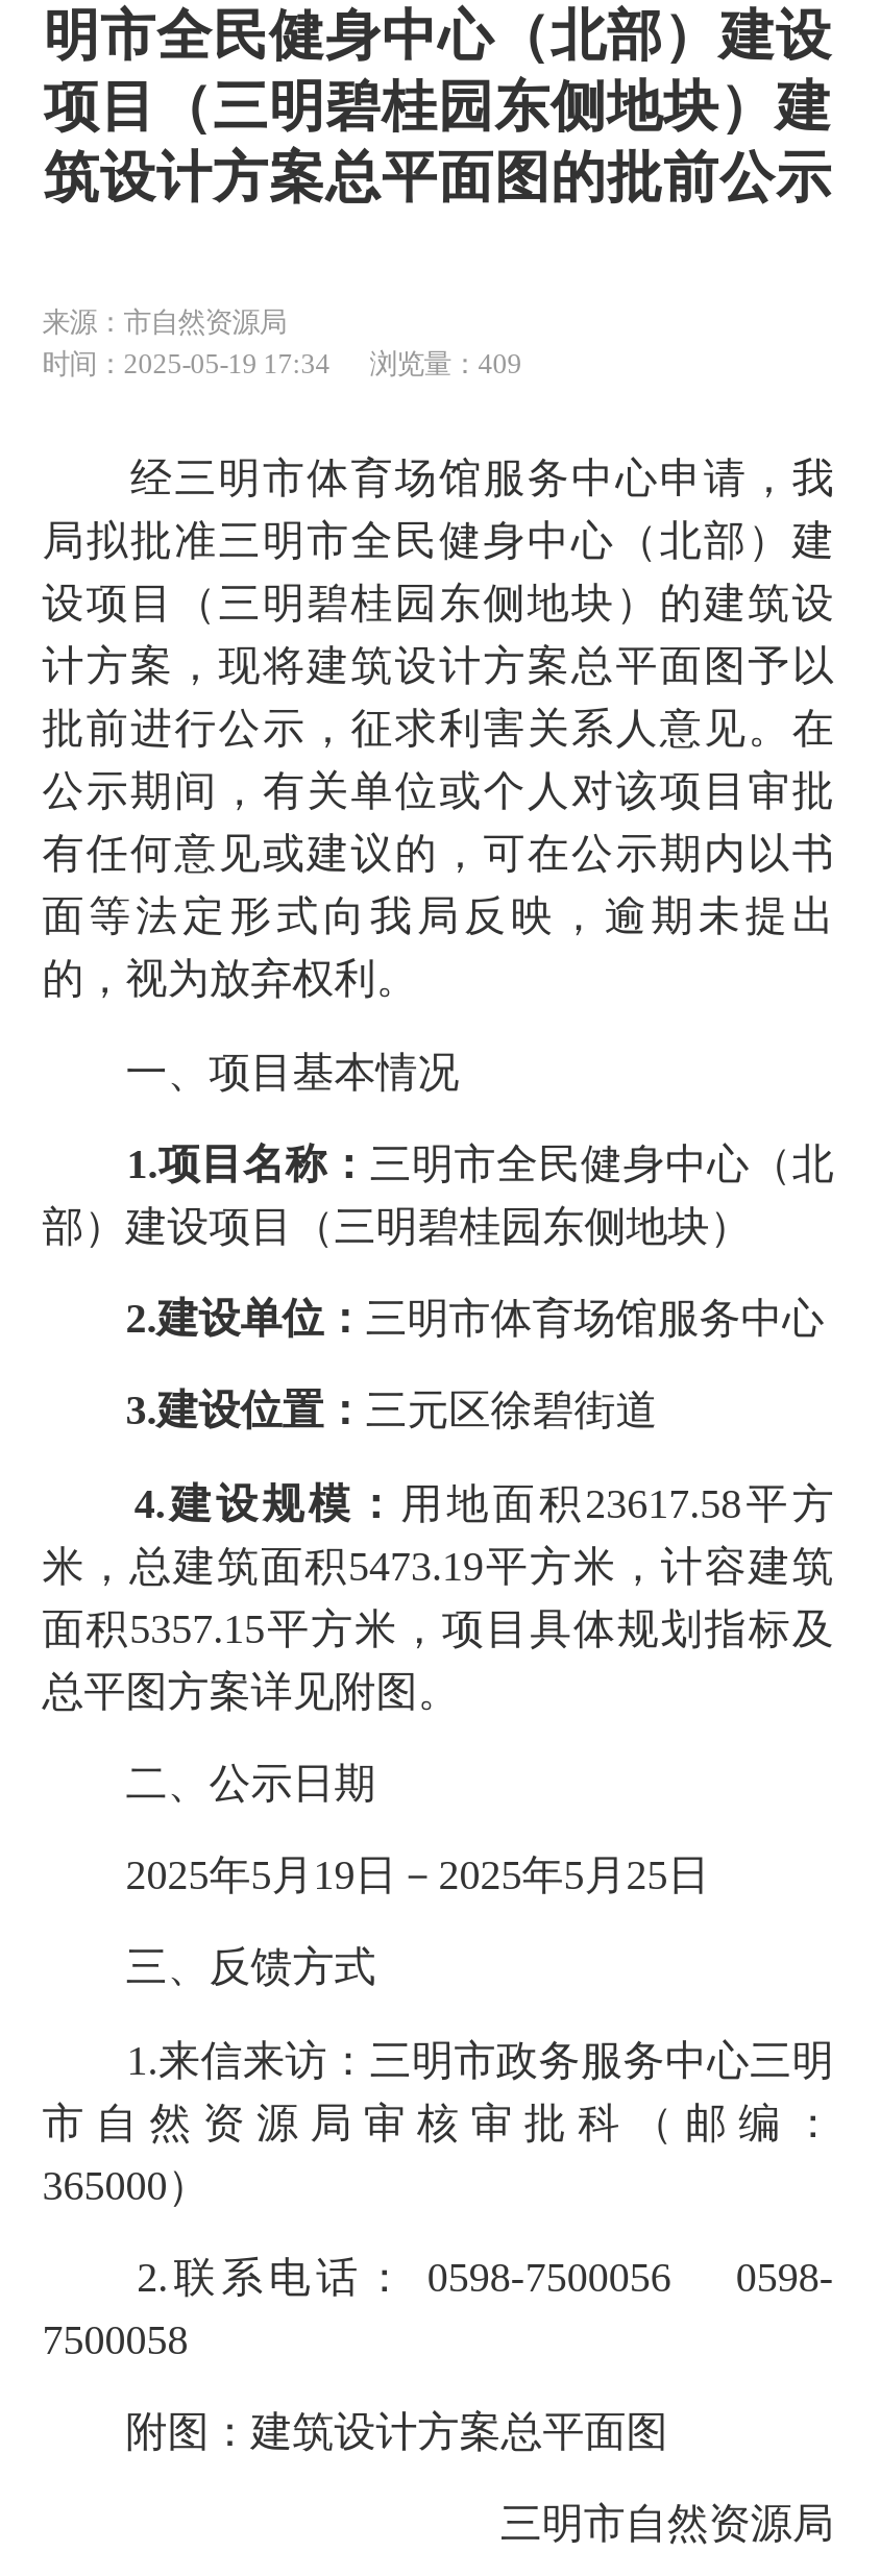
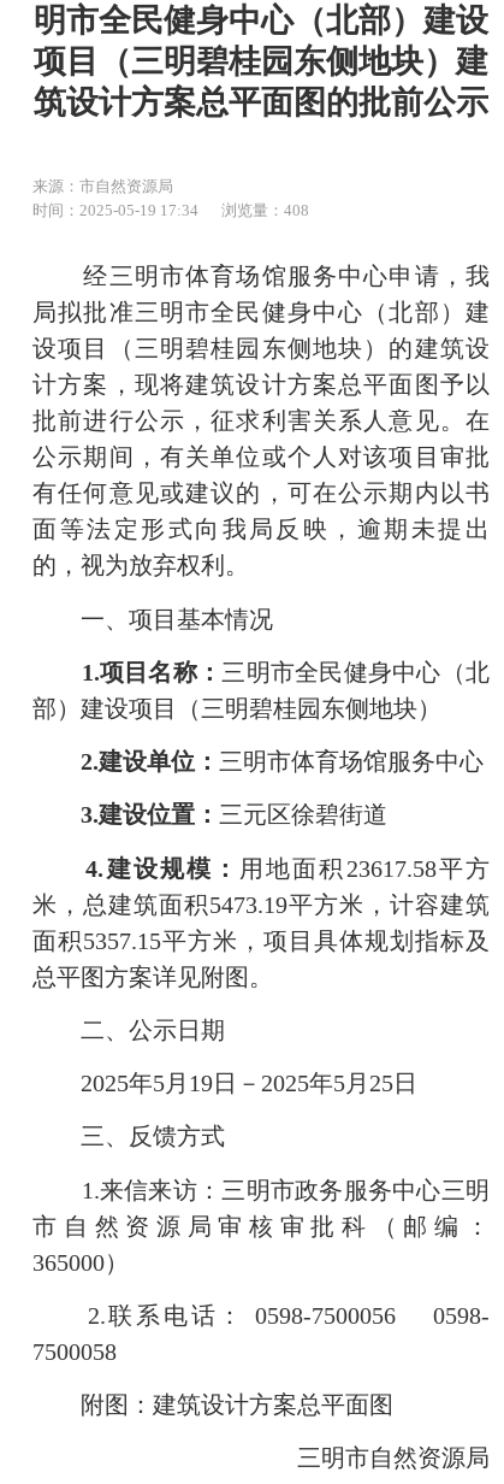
[42,348,522,379] 时间：2025-05-19 17:34 浏览量：409 -> [33,201,309,219] 时间：2025-05-19 17:34 浏览量：408

